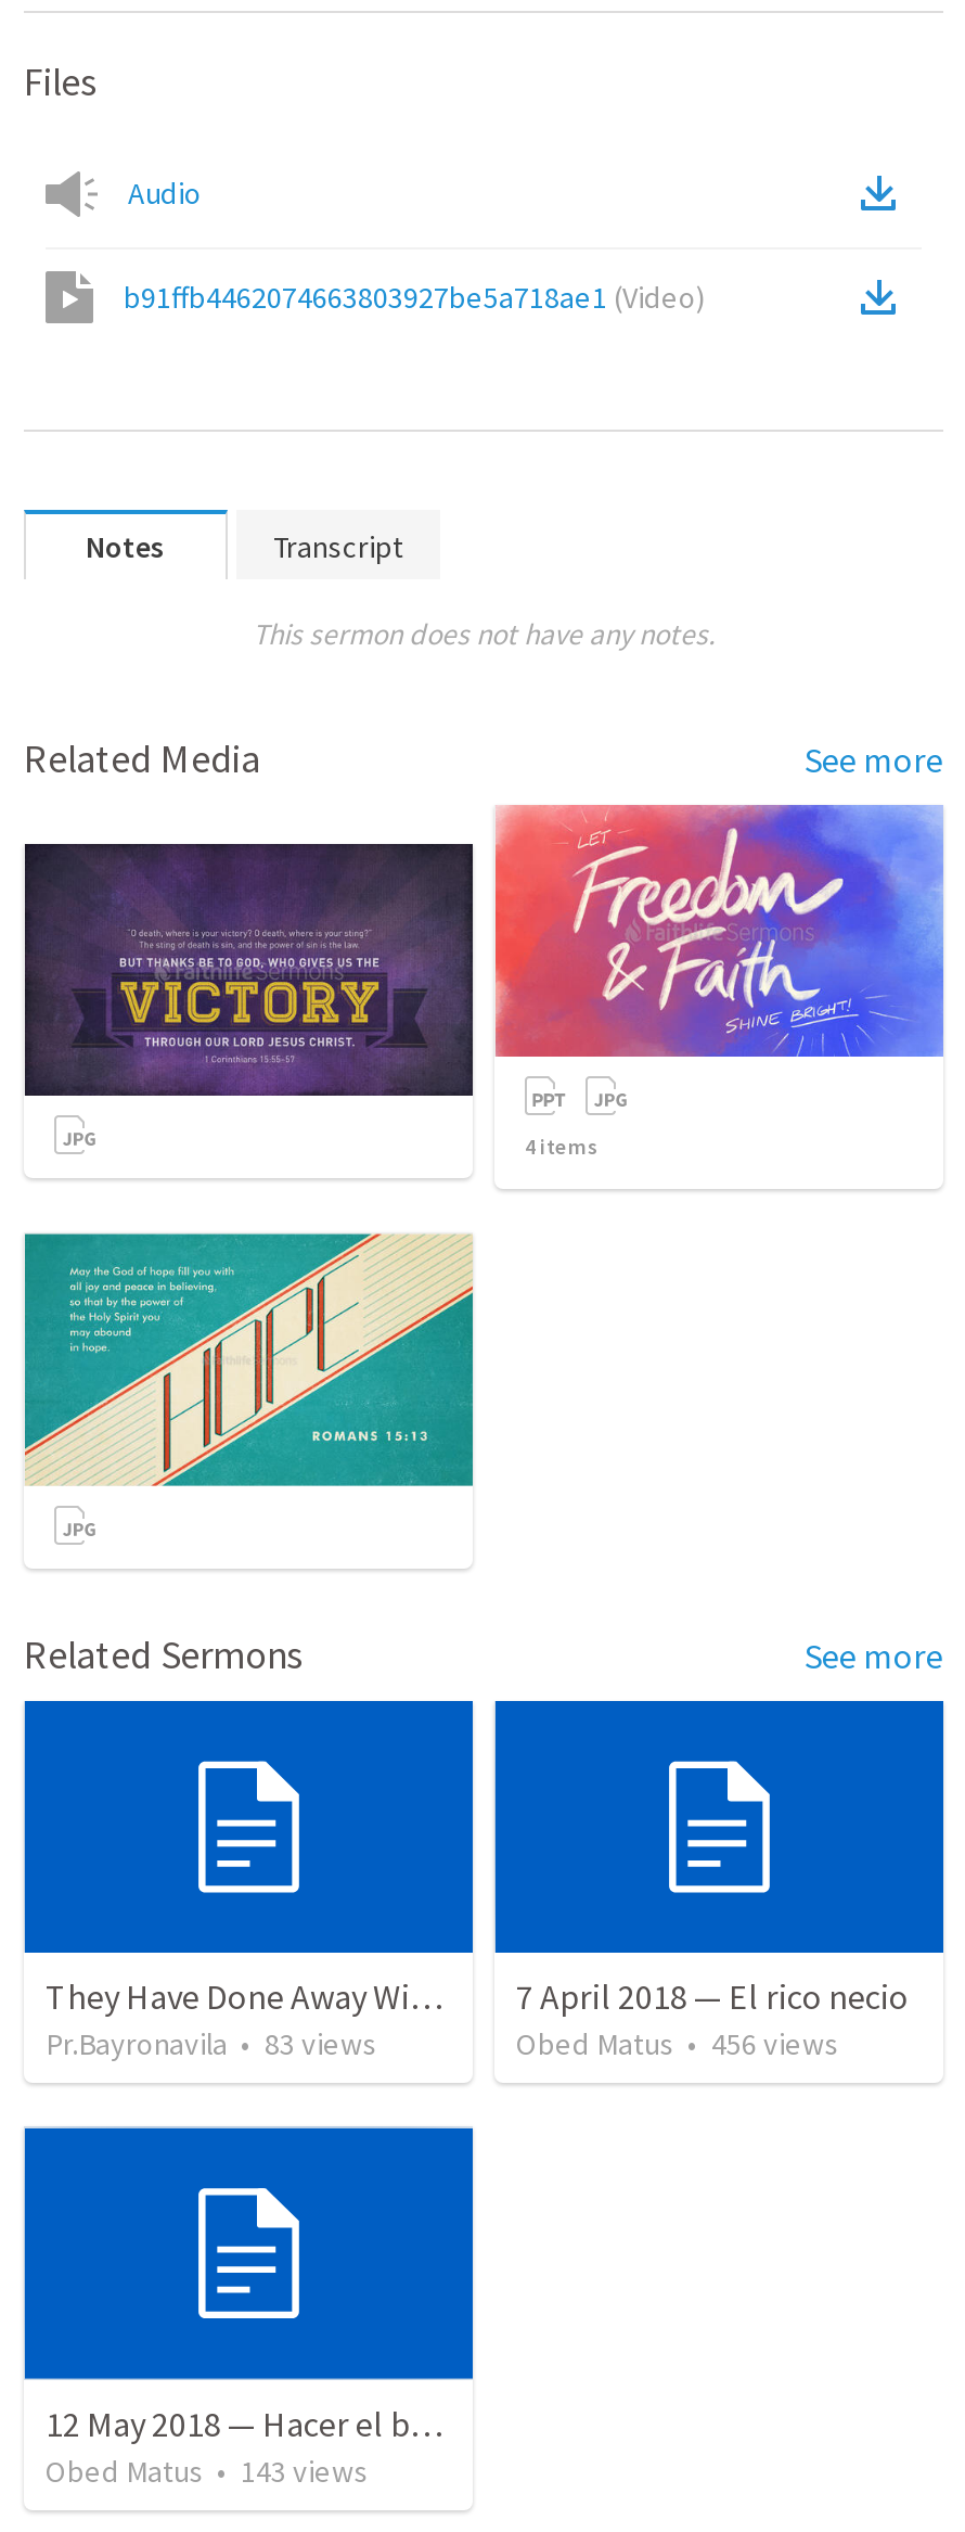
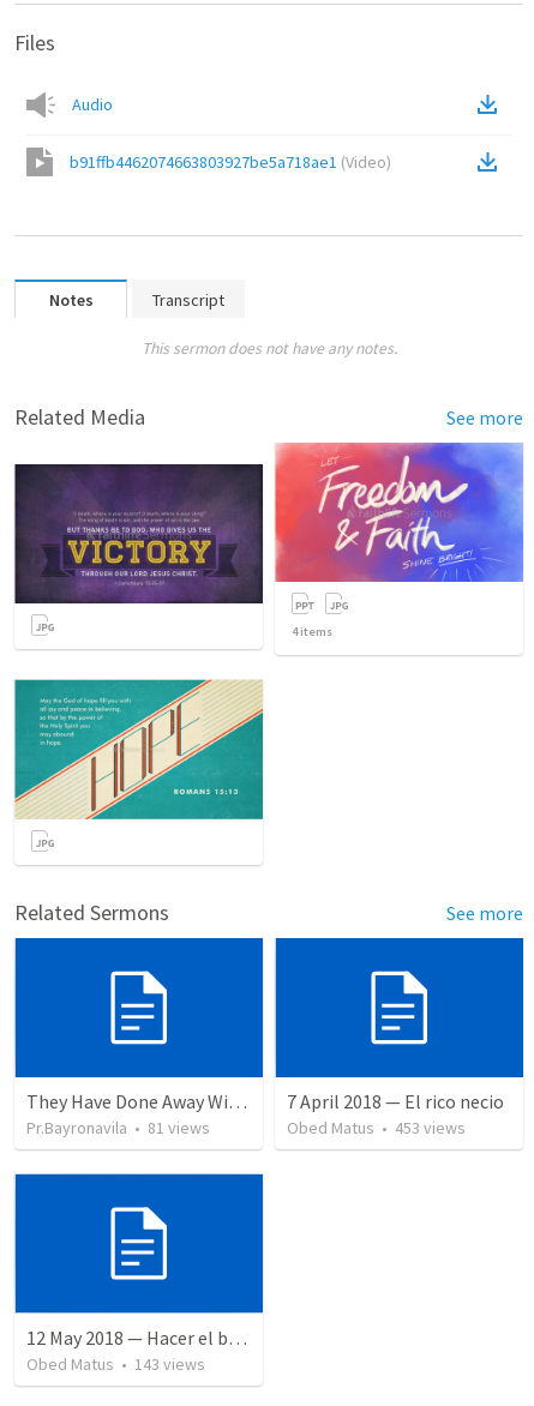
[46,2025,377,2064] Pr.Bayronavila • 83 views -> [26,1117,210,1139] Pr.Bayronavila • 81 views
[516,2025,839,2064] Obed Matus • 456 views -> [287,1117,466,1139] Obed Matus • 453 views

